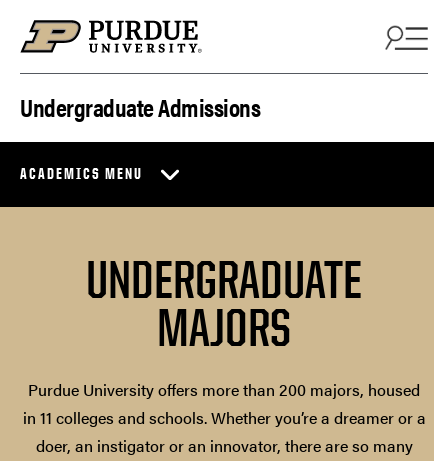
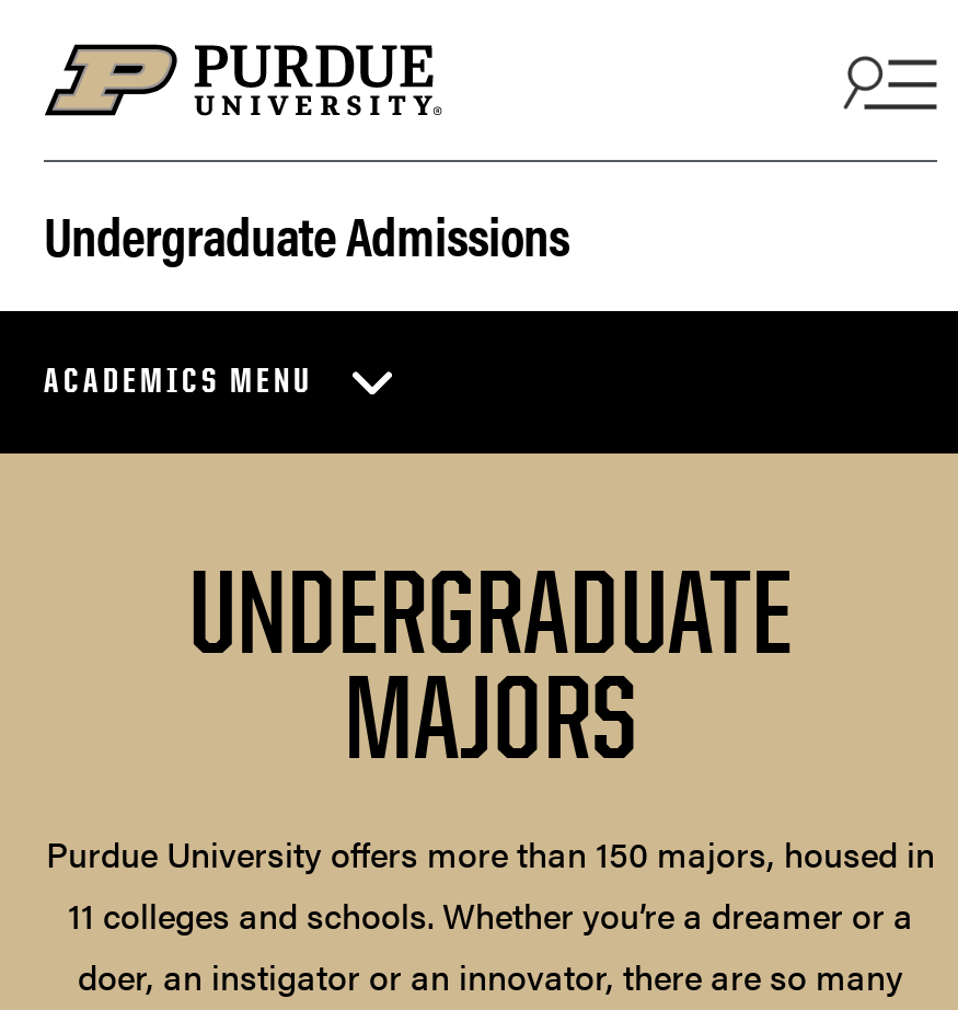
[22,378,425,429] Purdue University offers more than 200 majors, housed | in 11 colleges and schools. Whether you’re a dreamer or a -> [46,829,935,940] Purdue University offers more than 150 majors, housed in | 11 colleges and schools. Whether you’re a dreamer or a

